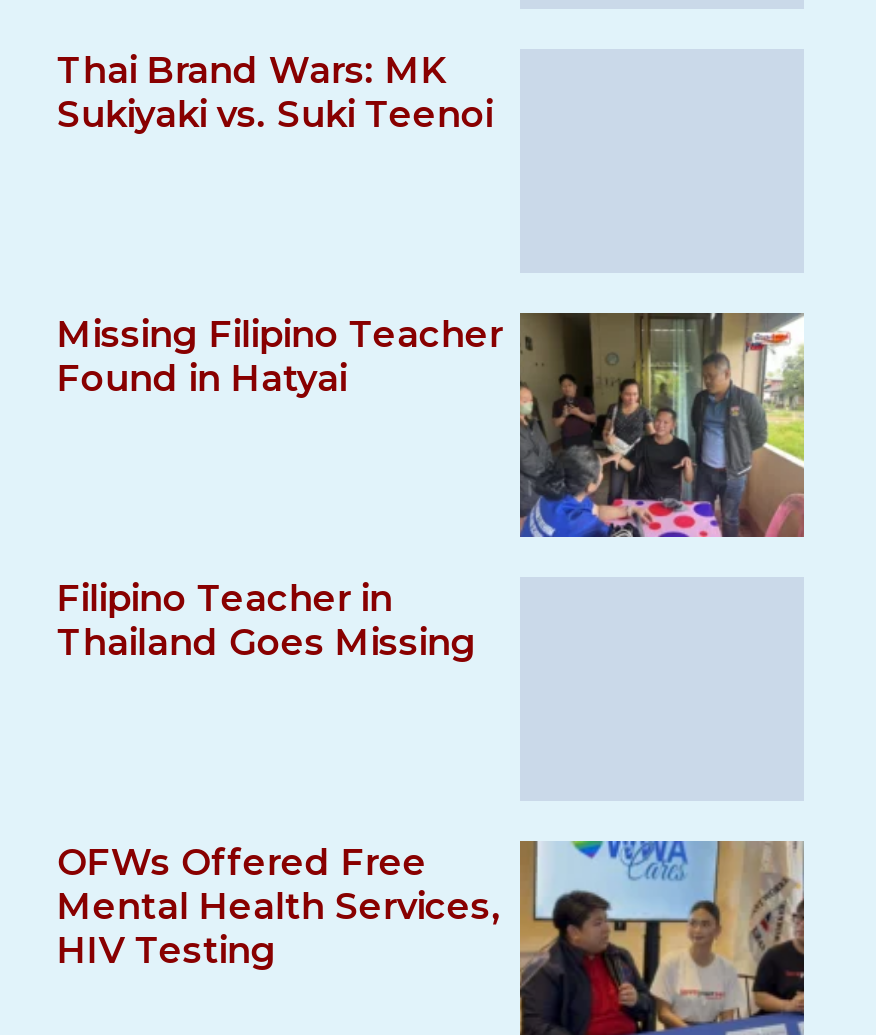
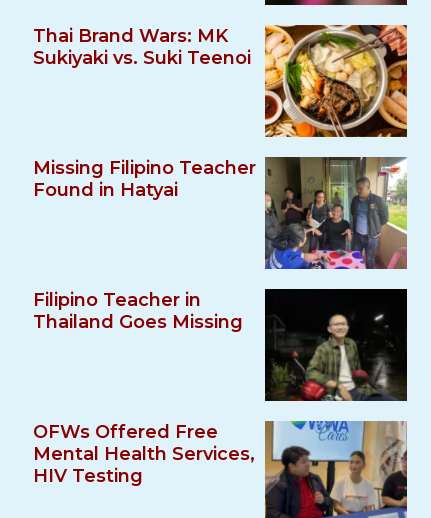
none -> [264,24,408,138] [image]
none -> [264,288,408,402] [image]

